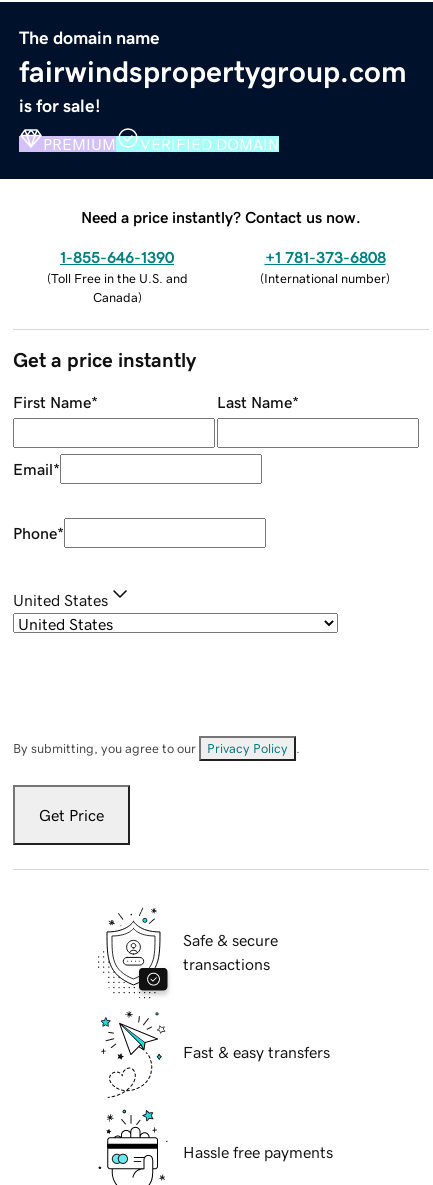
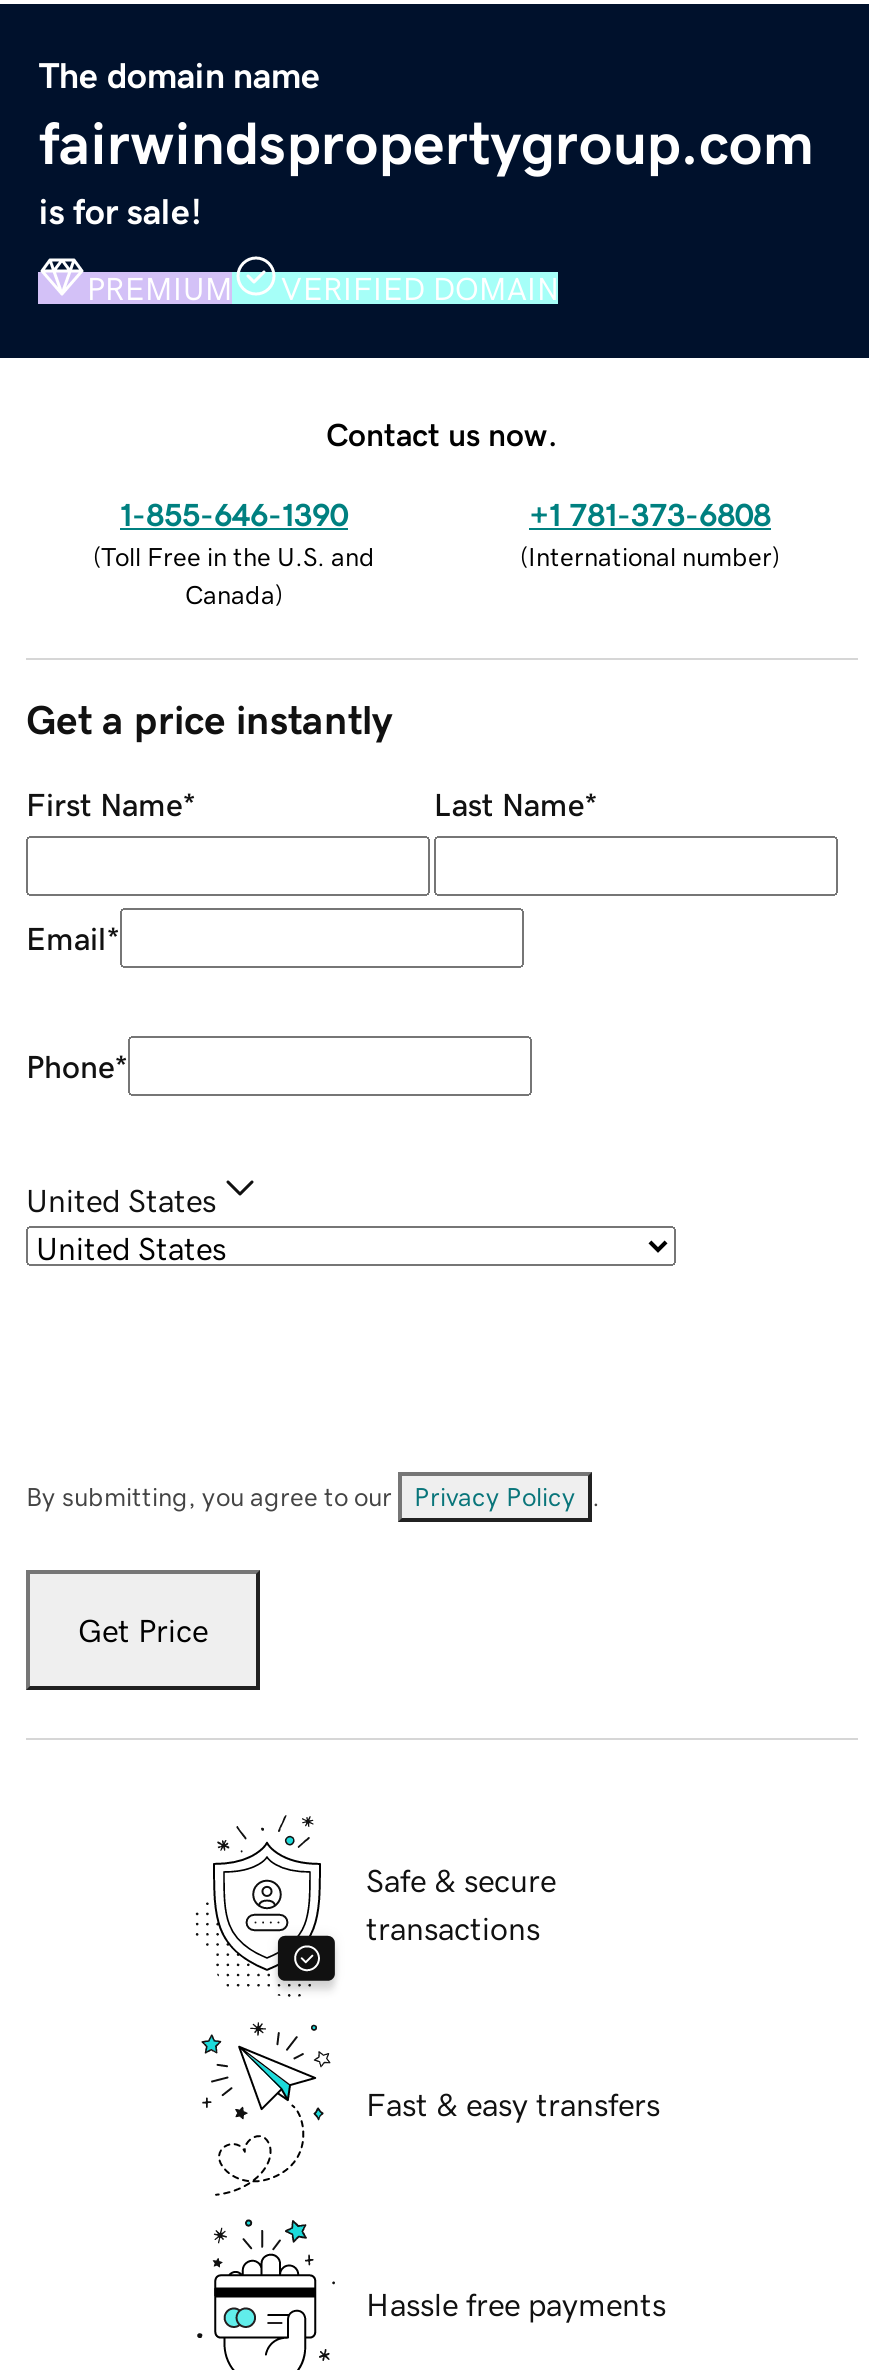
[81,209,361,225] Need a price instantly? Contact us now. -> [326,417,558,449] Contact us now.

